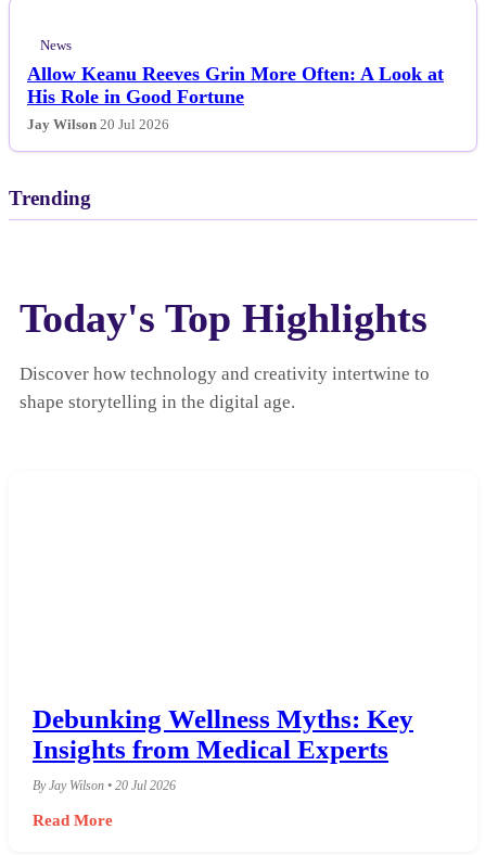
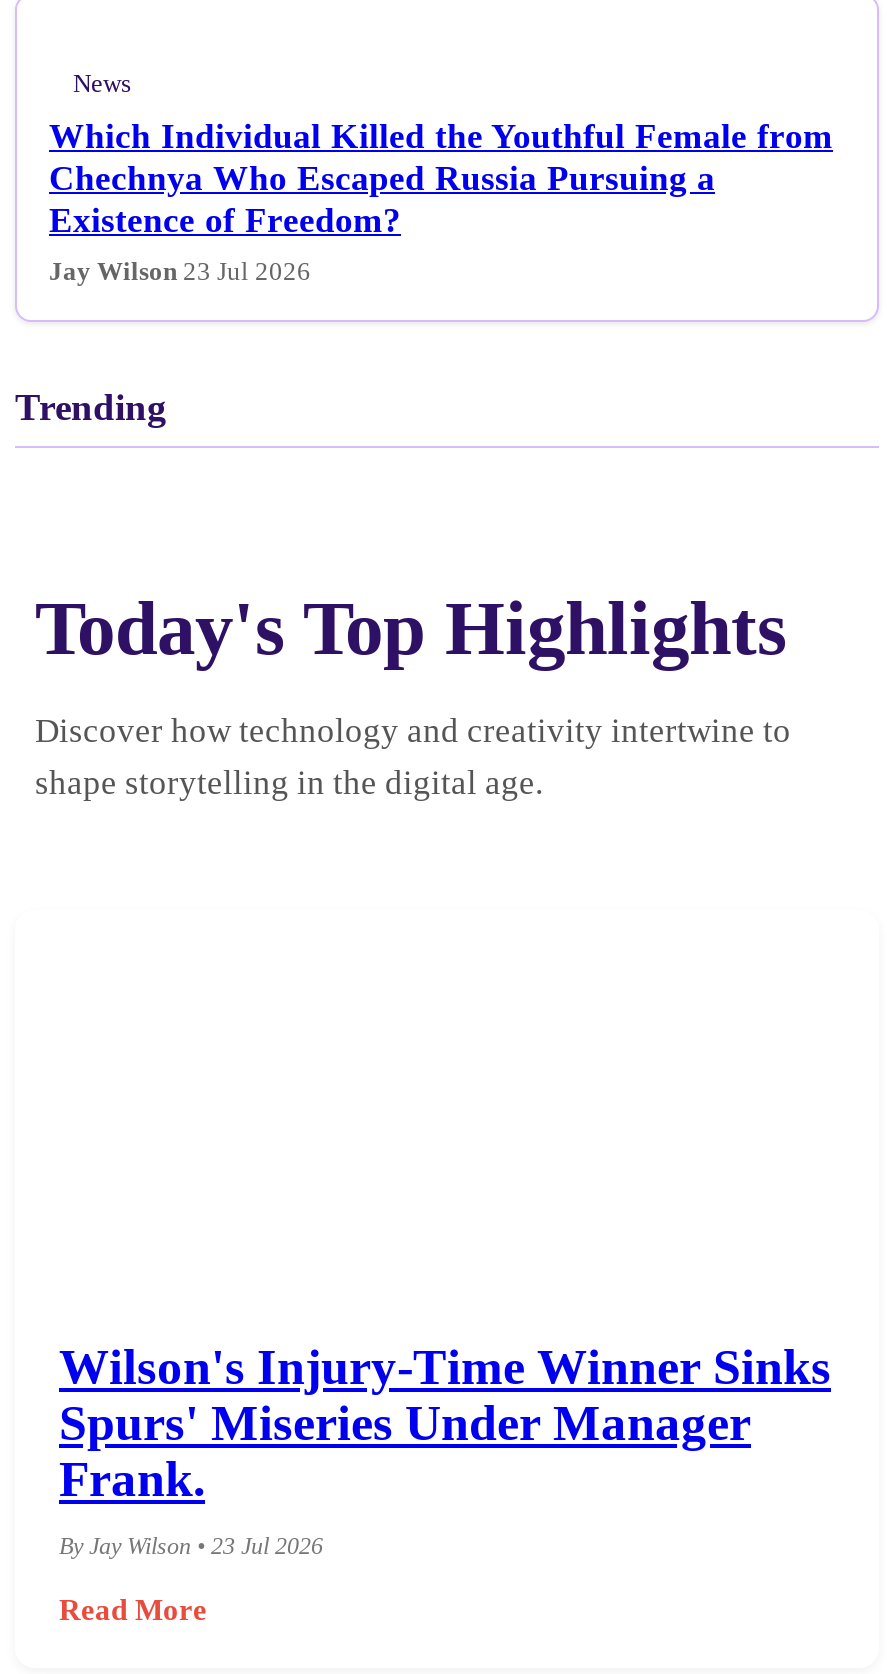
[27,63,444,132] Allow Keanu Reeves Grin More Often: A Look at | His Role in Good Fortune | Jay Wilson 20 Jul 2026 -> [49,116,833,286] Which Individual Killed the Youthful Female from | Chechnya Who Escaped Russia Pursuing a | Existence of Freedom? | Jay Wilson 23 Jul 2026
[33,704,413,763] Debunking Wellness Myths: Key | Insights from Medical Experts -> [59,1339,831,1505] Wilson's Injury-Time Winner Sinks | Spurs' Miseries Under Manager | Frank.
[33,778,176,793] By Jay Wilson • 20 Jul 2026 -> [59,1531,323,1559] By Jay Wilson • 23 Jul 2026

